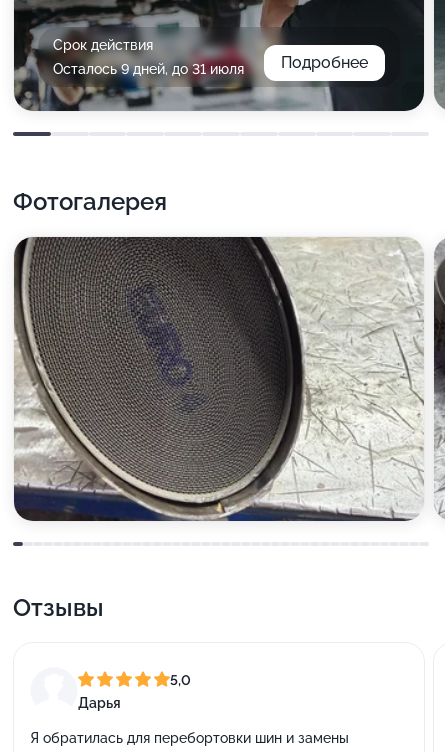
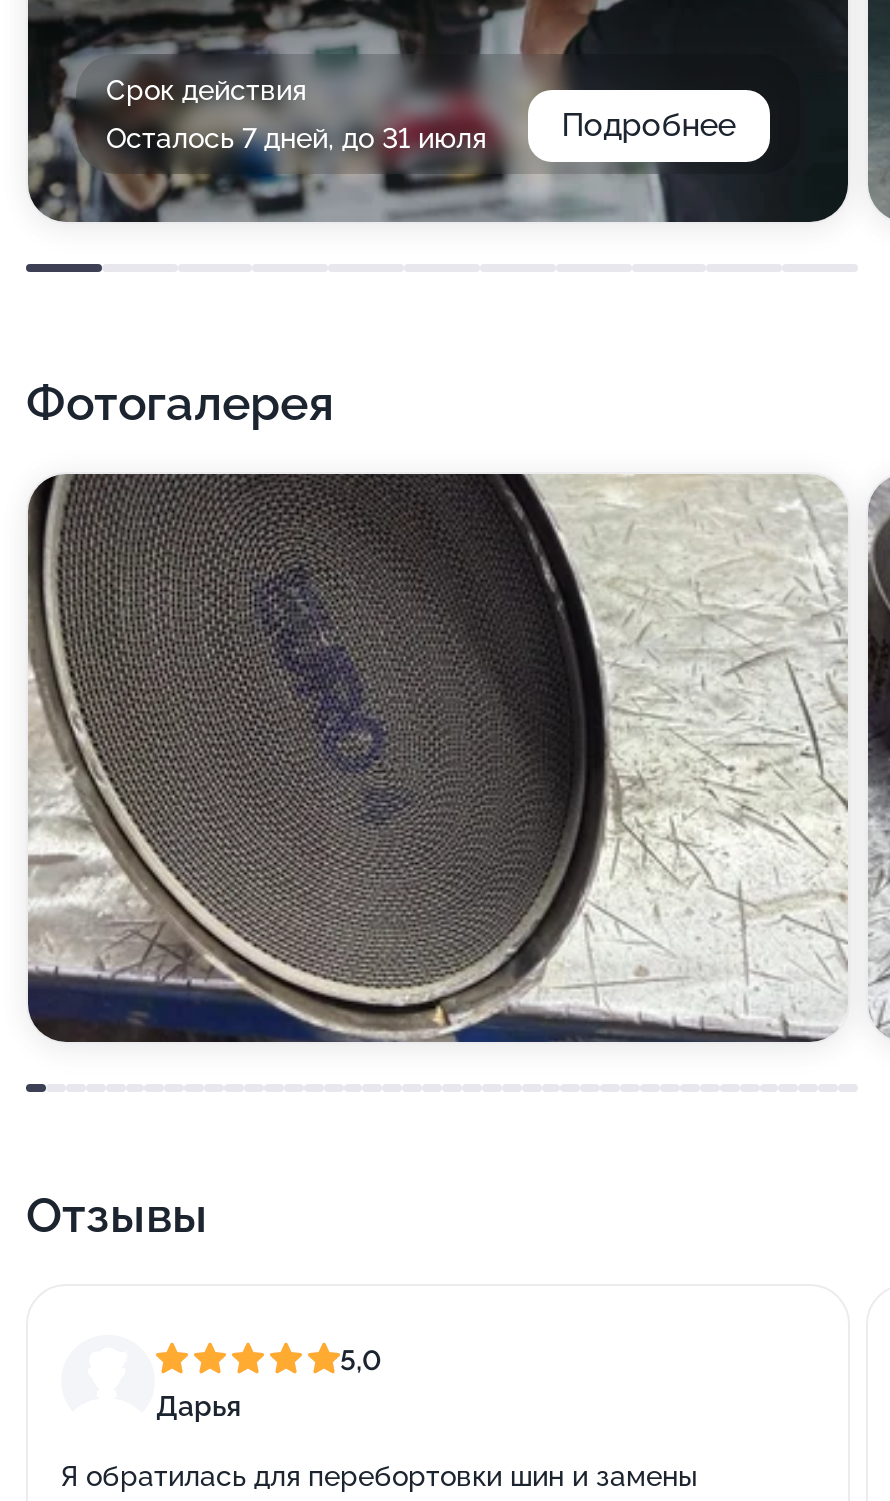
[53,61,244,77] Осталось 9 дней, до 31 июля -> [106,122,486,154] Осталось 7 дней, до 31 июля

